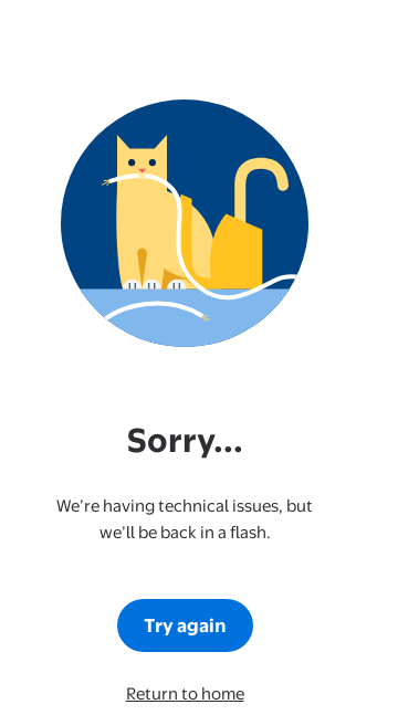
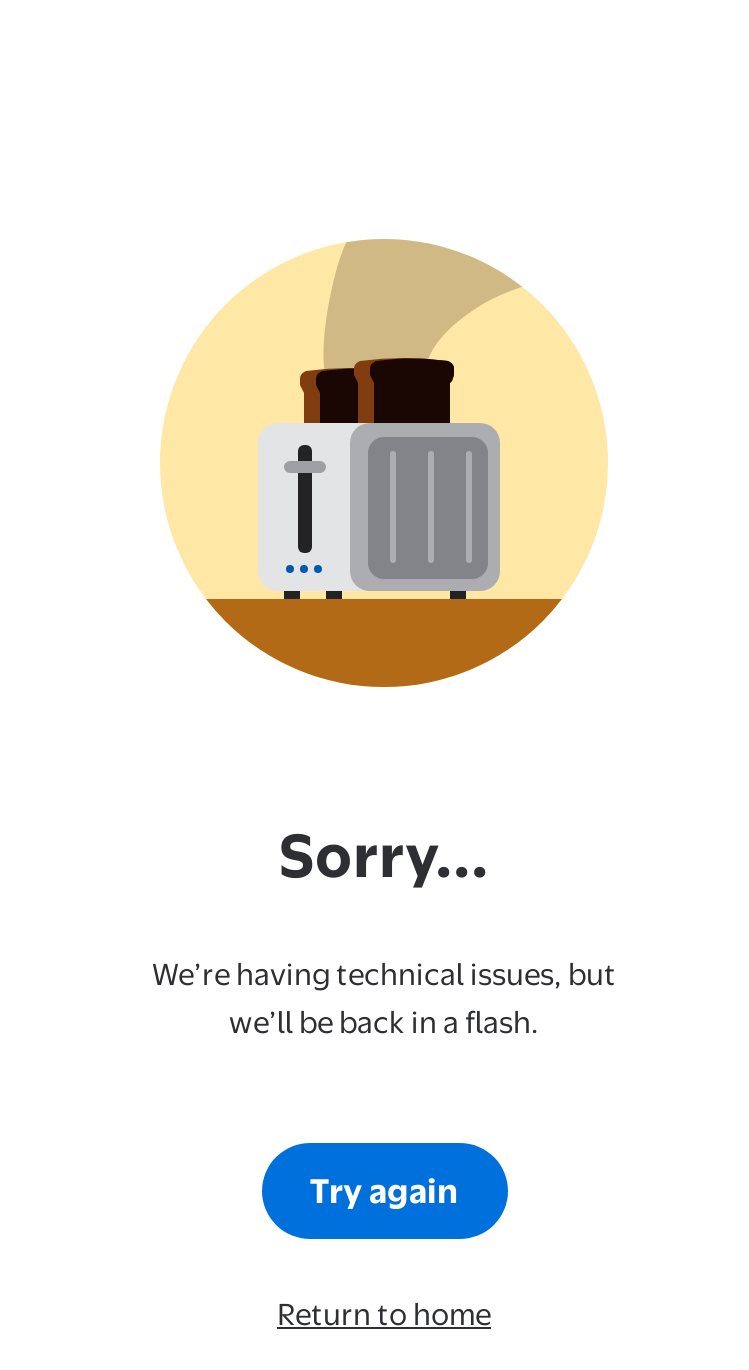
[60,98,310,348] [image] -> [160,239,608,689] [image]

